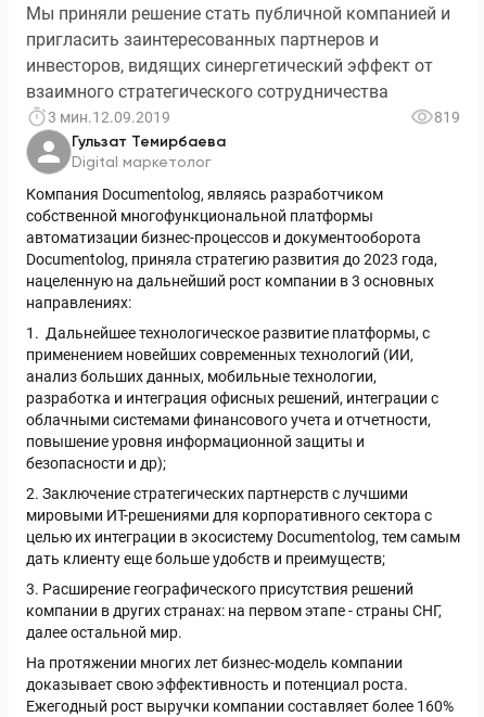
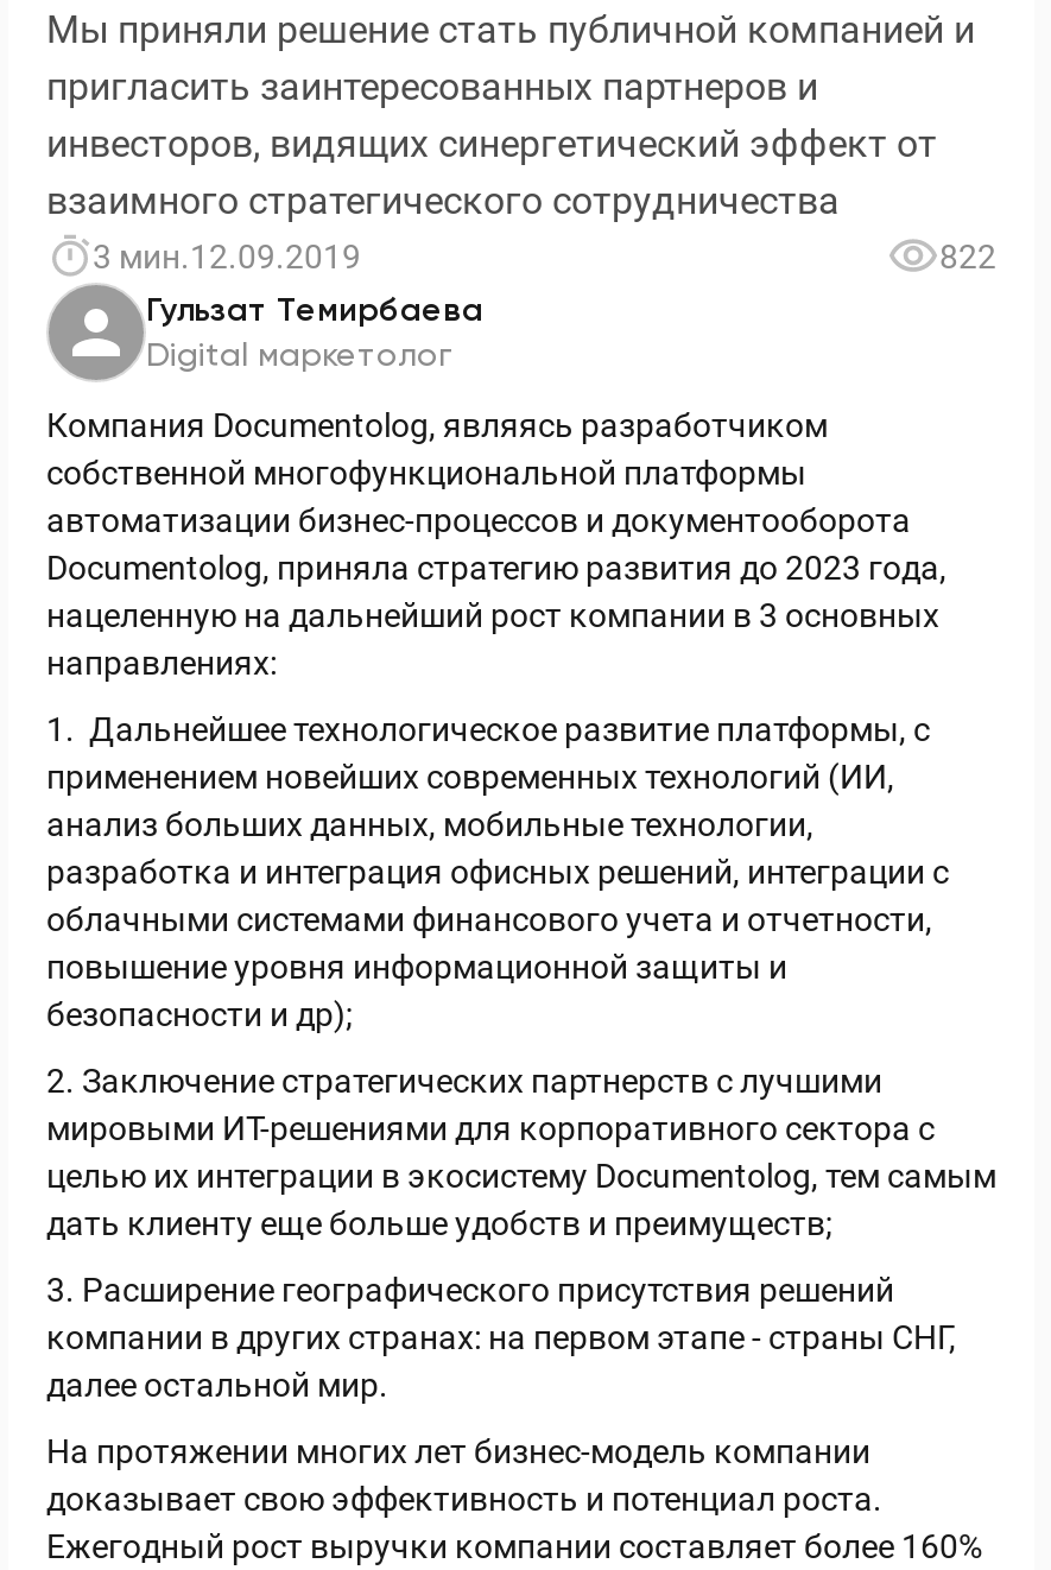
[434,108,460,126] 819 -> [939,238,996,276] 822

